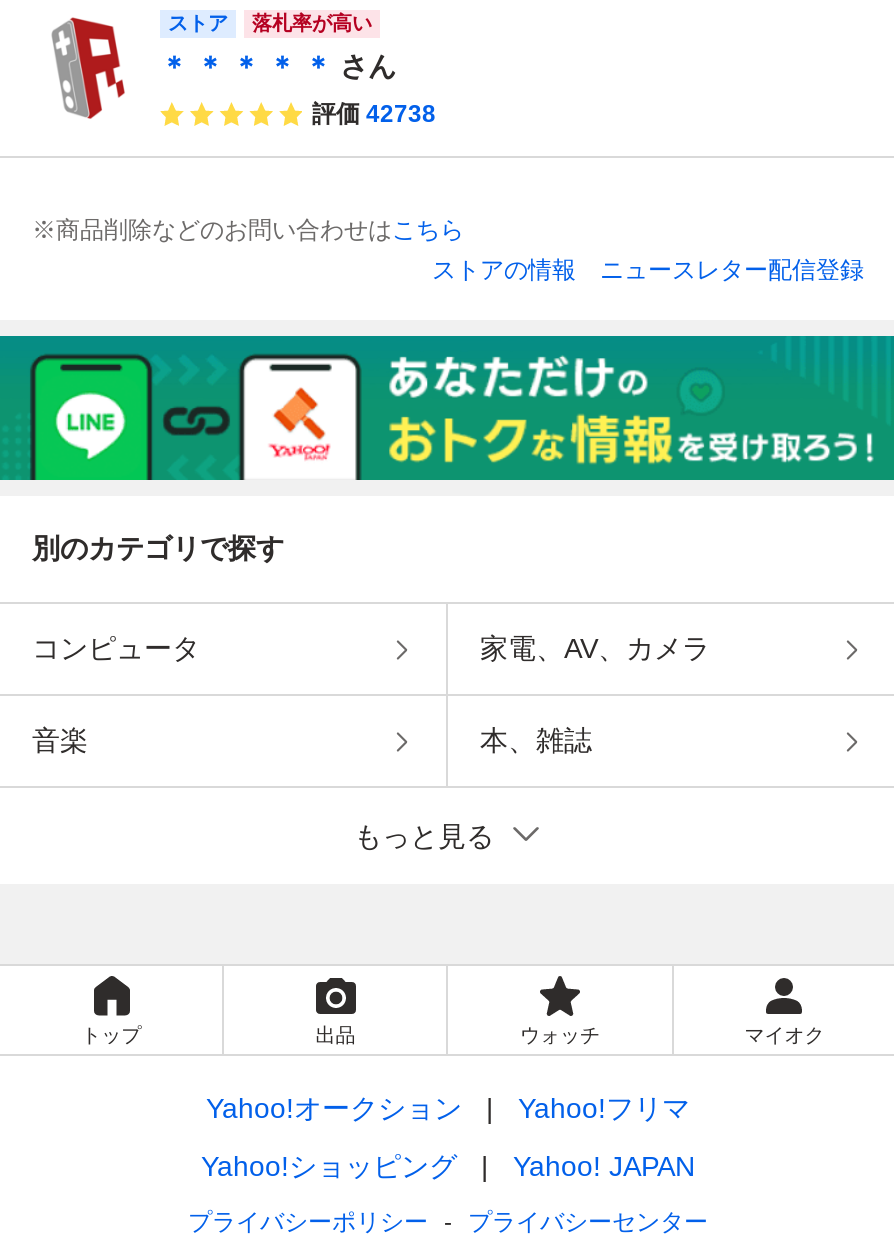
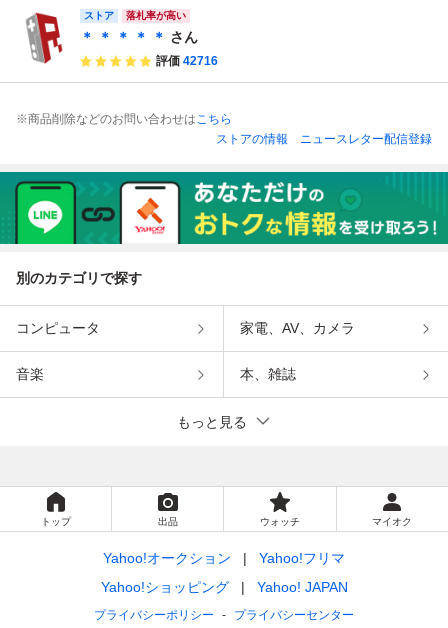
[312,100,436,128] 評価 42738 -> [156,54,218,68] 評価 42716

